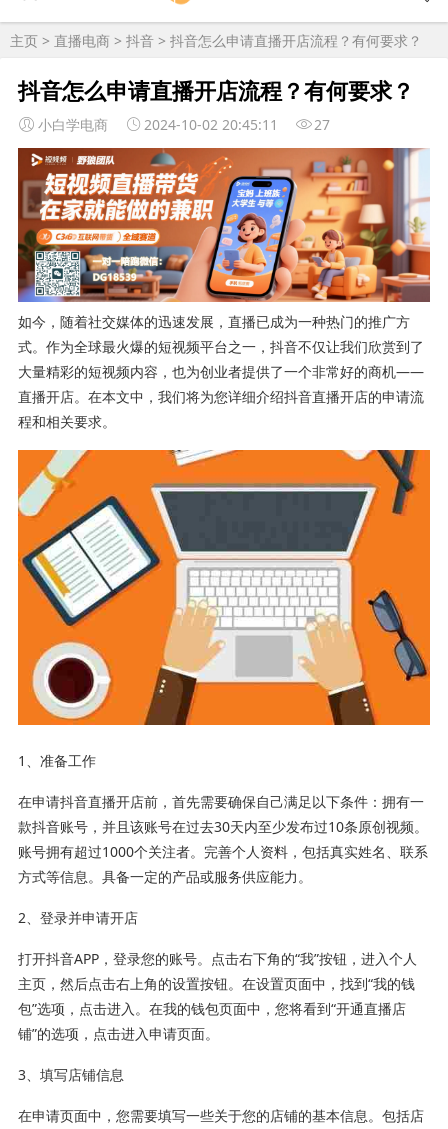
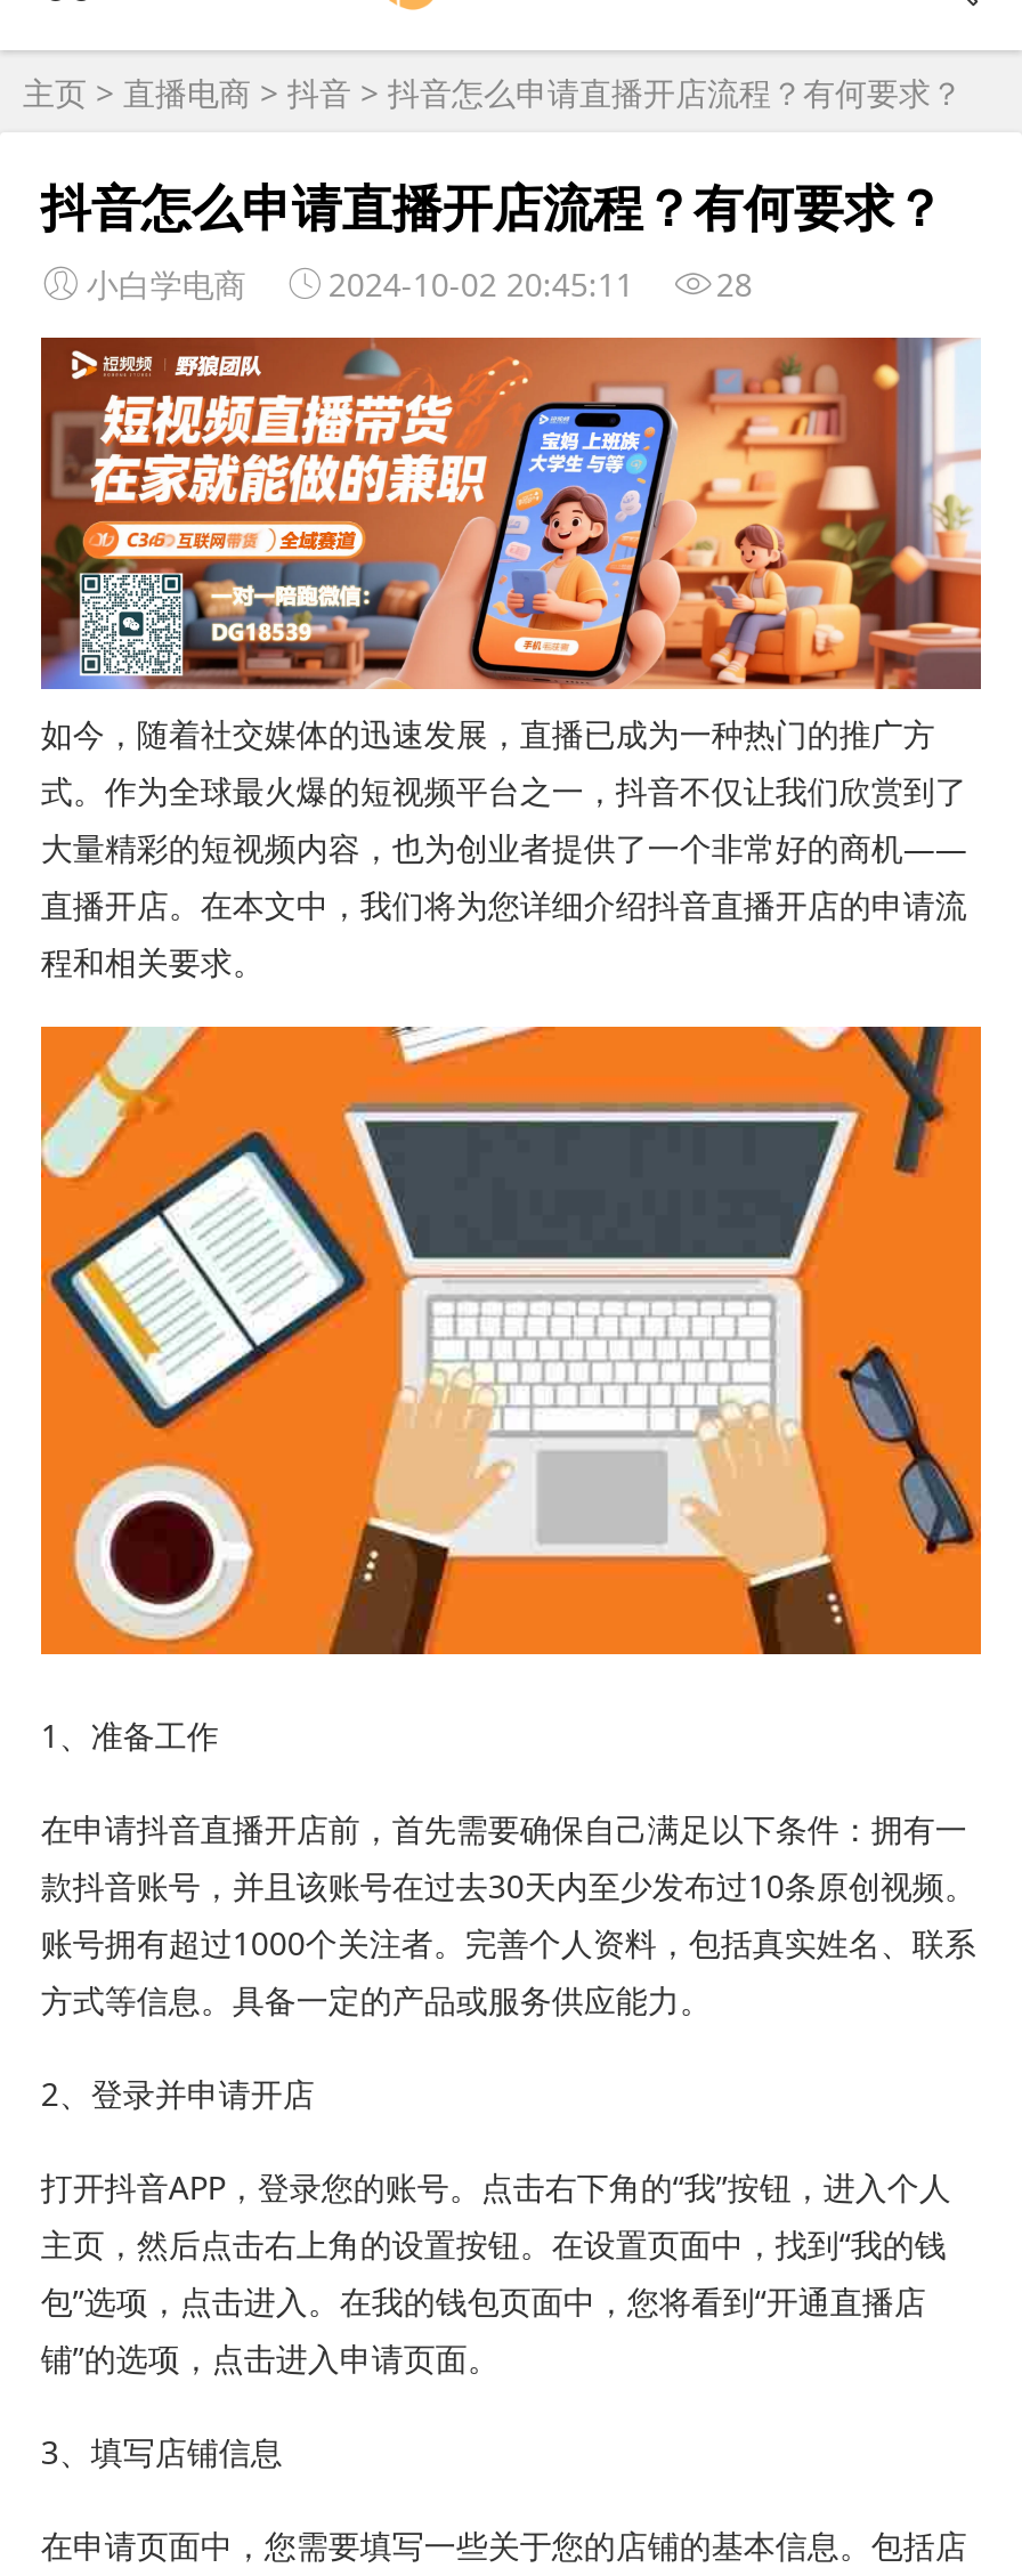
[38,115,330,134] 小白学电商 2024-10-02 20:45:11 27 -> [86,262,753,306] 小白学电商 2024-10-02 20:45:11 28

